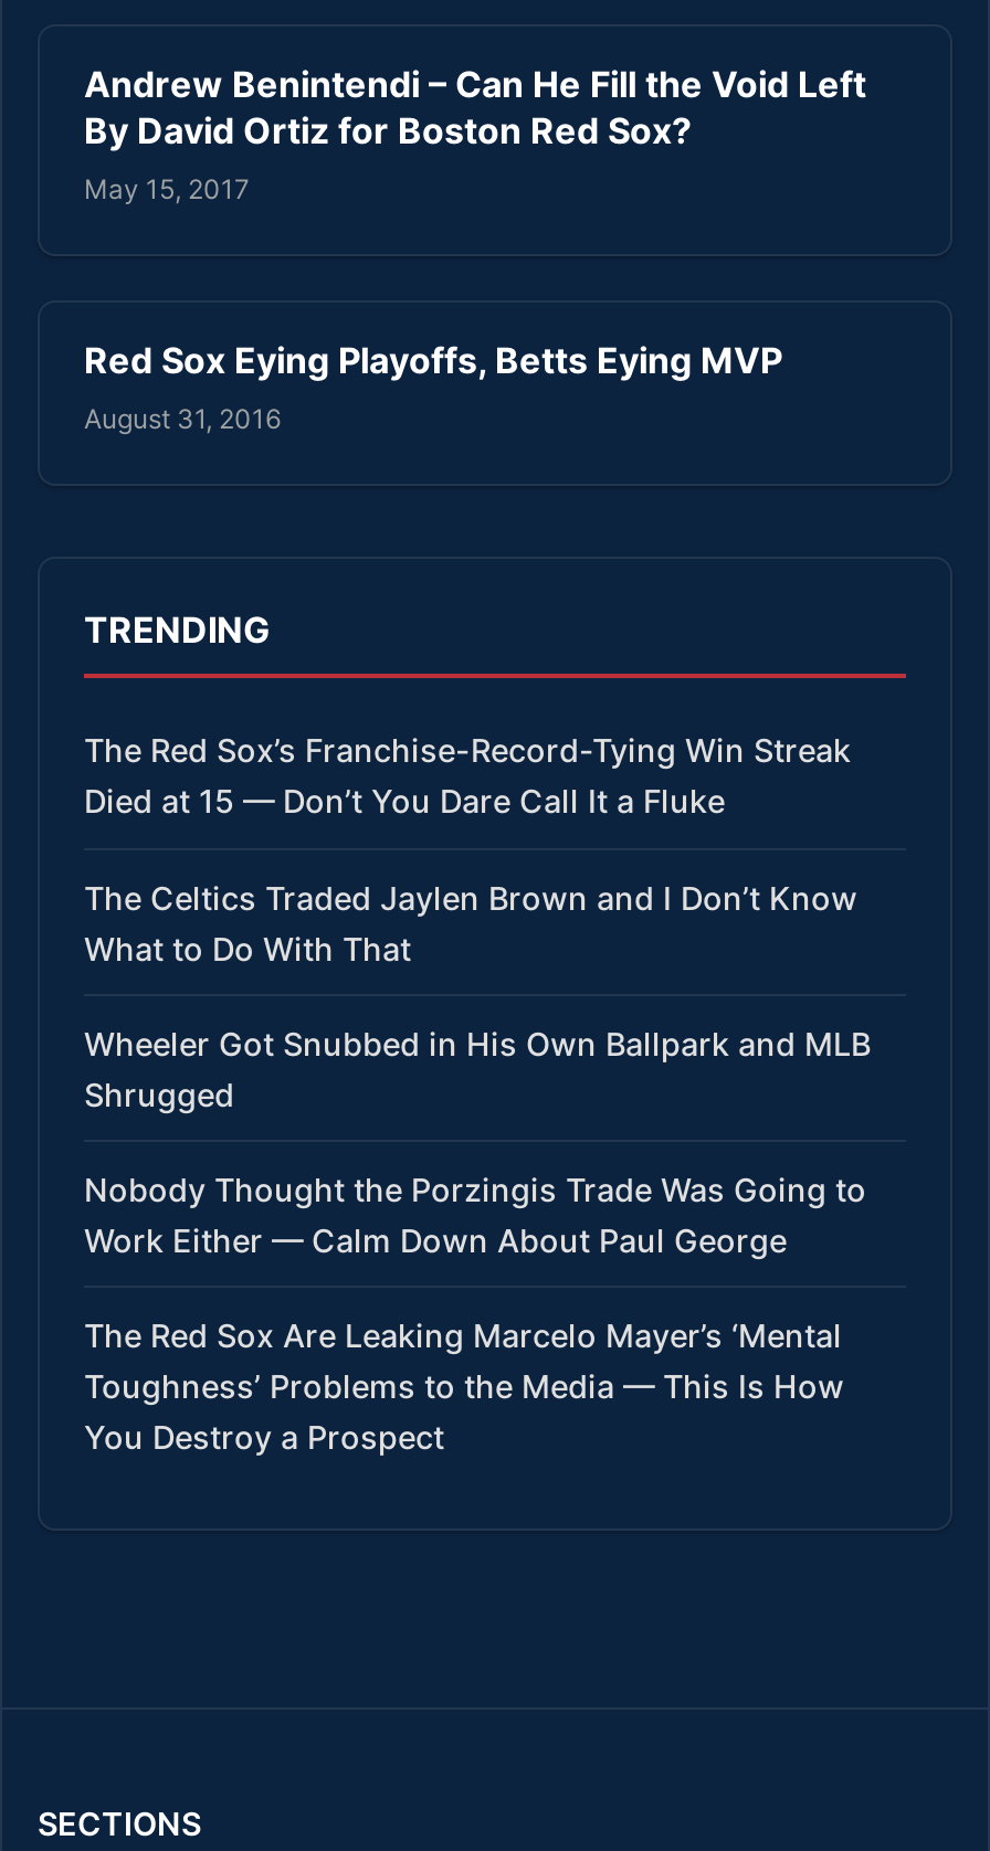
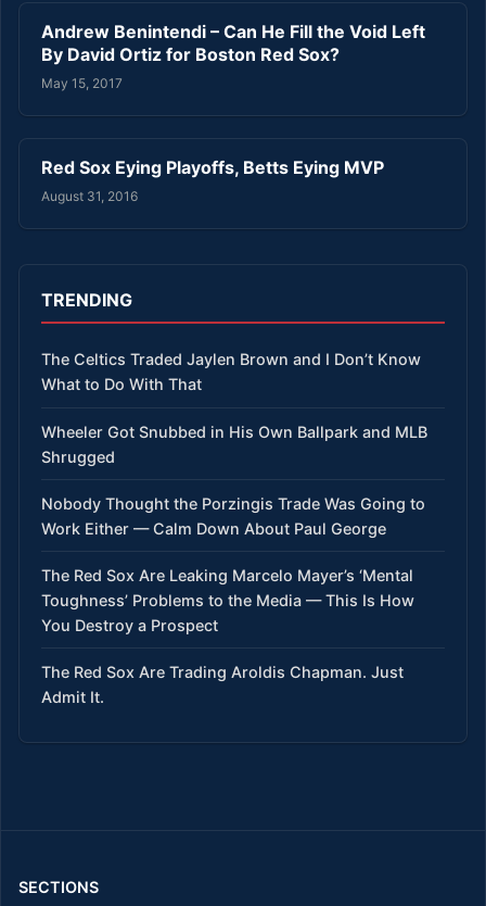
[84,732,851,820] The Red Sox’s Franchise-Record-Tying Win Streak | Died at 15 — Don’t You Dare Call It a Fluke -> none
moved [84,878,871,1456] -> [41,350,427,634]: The Celtics Traded Jaylen Brown and I Don’t Know | What to Do With That | Wheeler Got Snubbed in His Own Ballpark and MLB | ... | Toughness’ Problems to the Media — This Is How | You Destroy a Prospect
none -> [41,663,404,706] The Red Sox Are Trading Aroldis Chapman. Just | Admit It.

